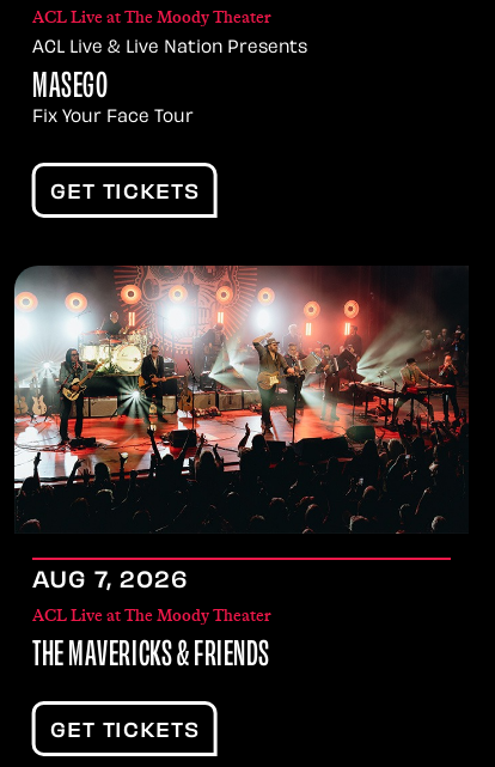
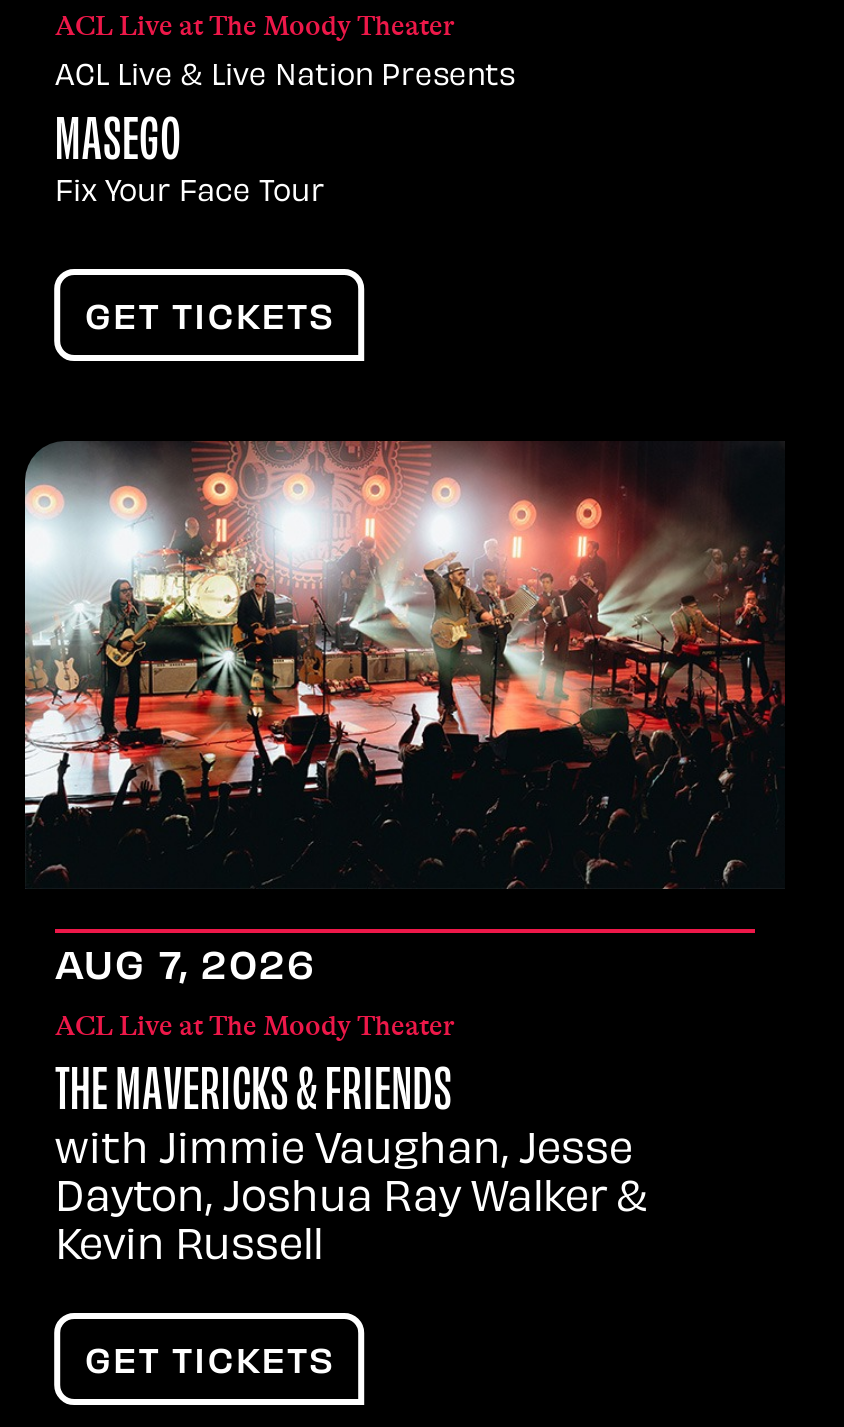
none -> [55,1133,647,1269] with Jimmie Vaughan, Jesse | Dayton, Joshua Ray Walker & | Kevin Russell

